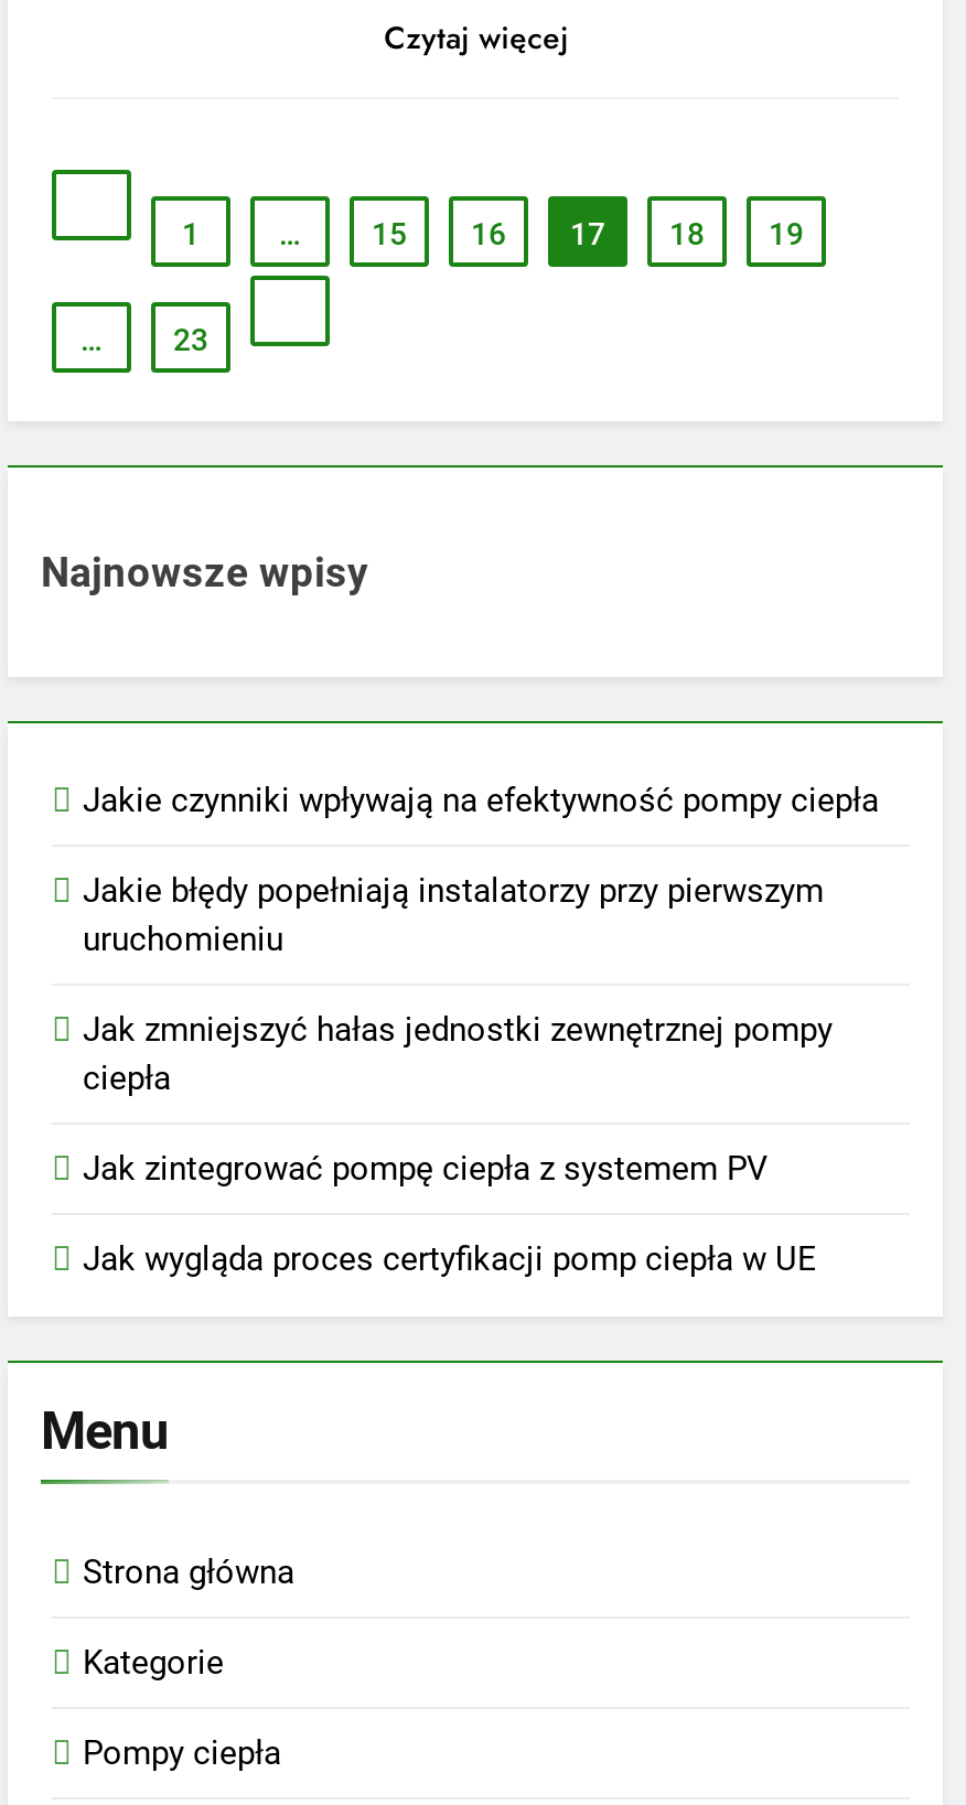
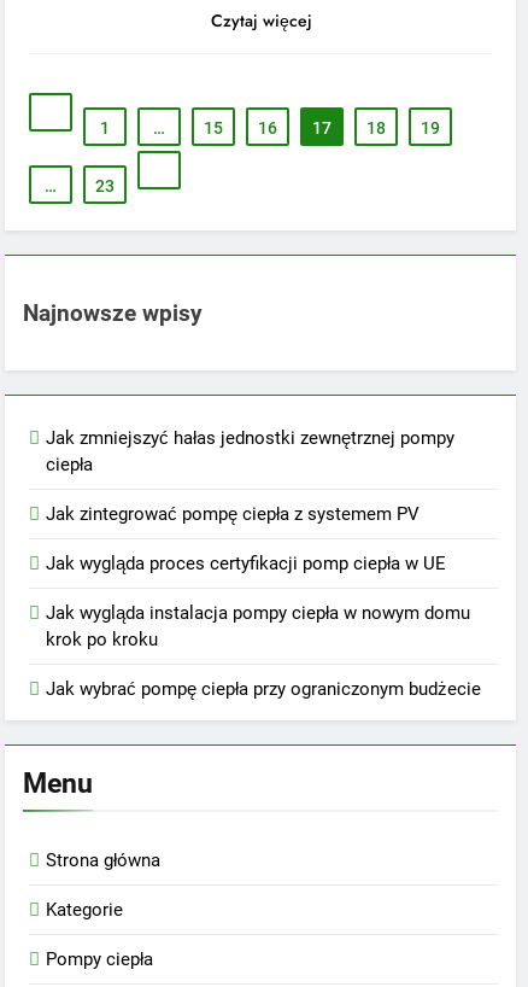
[83,782,879,960] Jakie czynniki wpływają na efektywność pompy ciepła | Jakie błędy popełniają instalatorzy przy pierwszym | uruchomieniu -> none
moved [83,1011,833,1280] -> [46,428,454,575]: Jak zmniejszyć hałas jednostki zewnętrznej pompy | ciepła | Jak zintegrować pompę ciepła z systemem PV | Jak wygląda proces certyfikacji pomp ciepła w UE
none -> [46,603,481,700] Jak wygląda instalacja pompy ciepła w nowym domu | krok po kroku | Jak wybrać pompę ciepła przy ograniczonym budżecie

